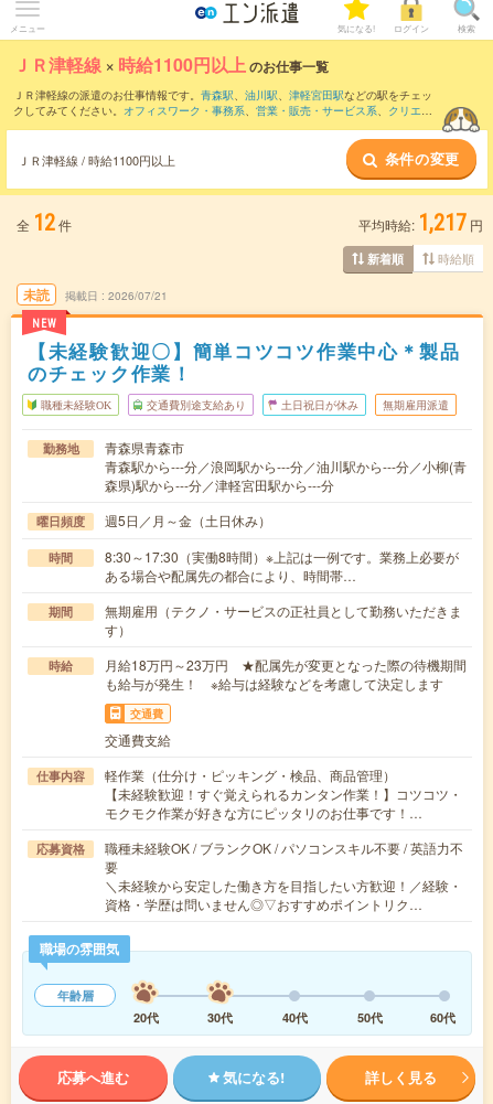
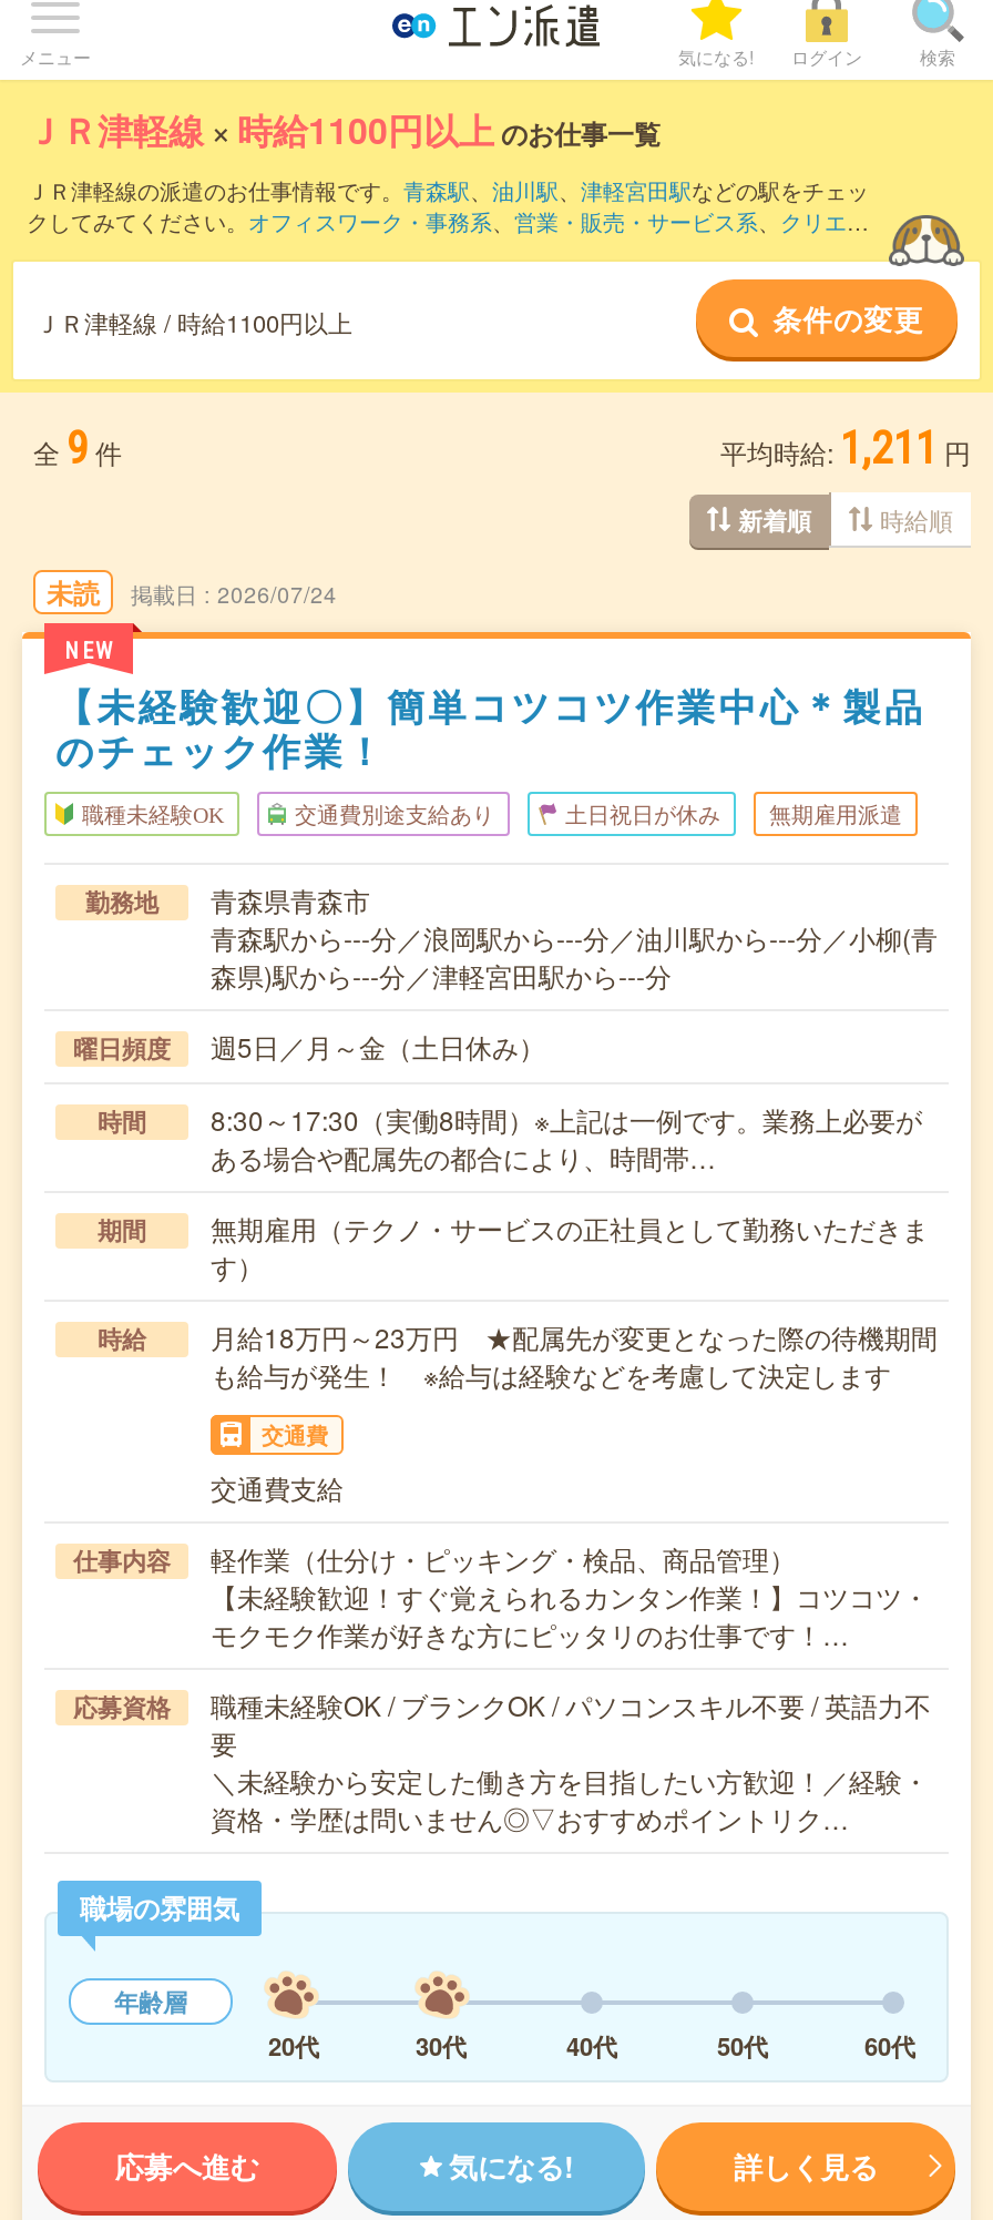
[17,210,72,236] 全 12 件 -> [33,421,122,475] 全 9 件
[358,210,483,236] 平均時給: 1,217 円 -> [720,421,971,475] 平均時給: 1,211 円
[108,288,168,303] 2026/07/21 -> [217,579,337,610] 2026/07/24

